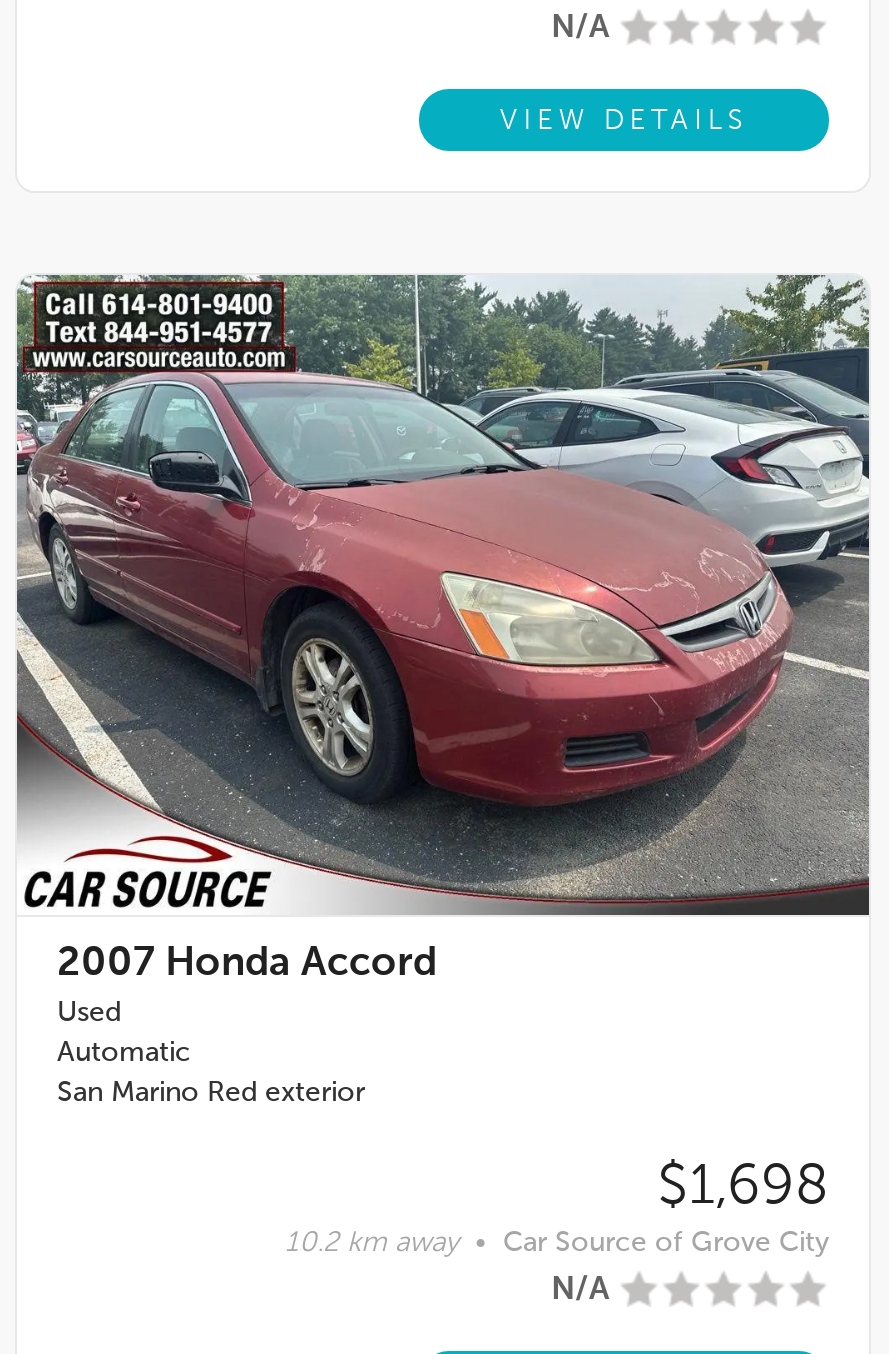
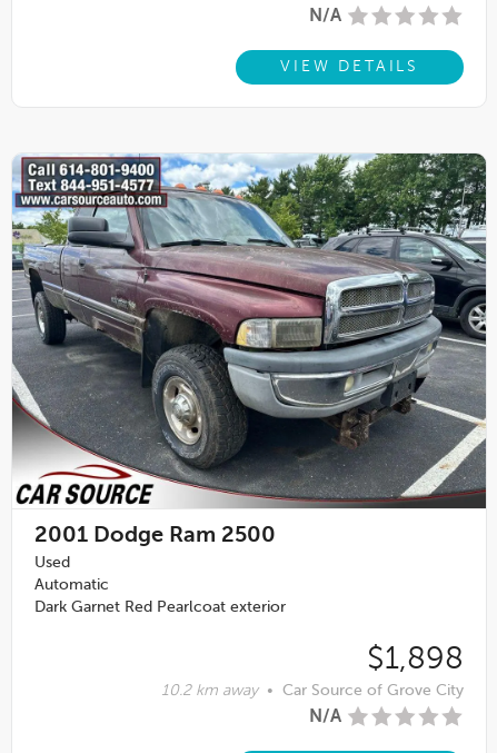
[15,274,871,984] [image] | 2007 Honda Accord -> [11,152,487,547] [image] | 2001 Dodge Ram 2500
[57,1078,365,1106] San Marino Red exterior -> [34,600,286,615] Dark Garnet Red Pearlcoat exterior
[657,1158,829,1214] $1,698 -> [367,644,464,675] $1,898

